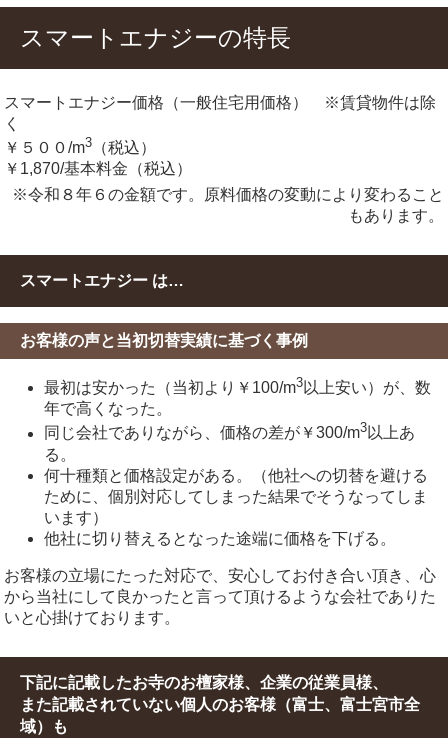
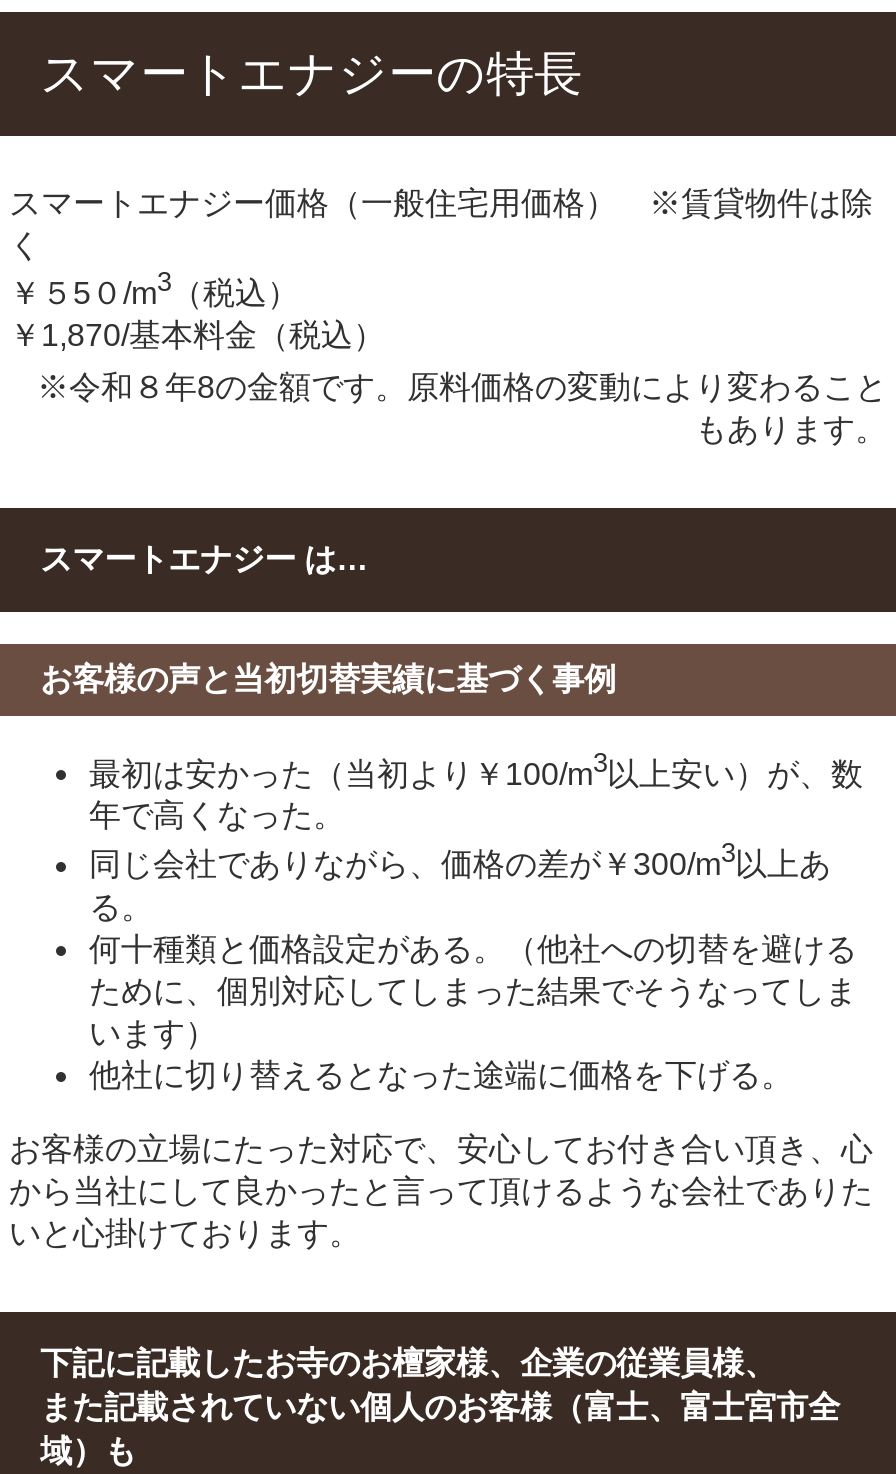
[4,135,156,156] ￥５００/m3（税込） -> [9,267,299,310] ￥５5０/m3（税込）
[11,186,443,203] ※令和８年６の金額です。原料価格の変動により変わること -> [37,370,887,404] ※令和８年8の金額です。原料価格の変動により変わること

